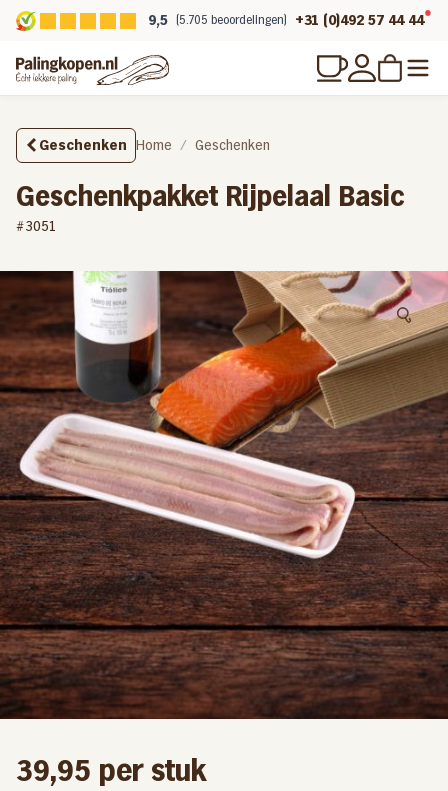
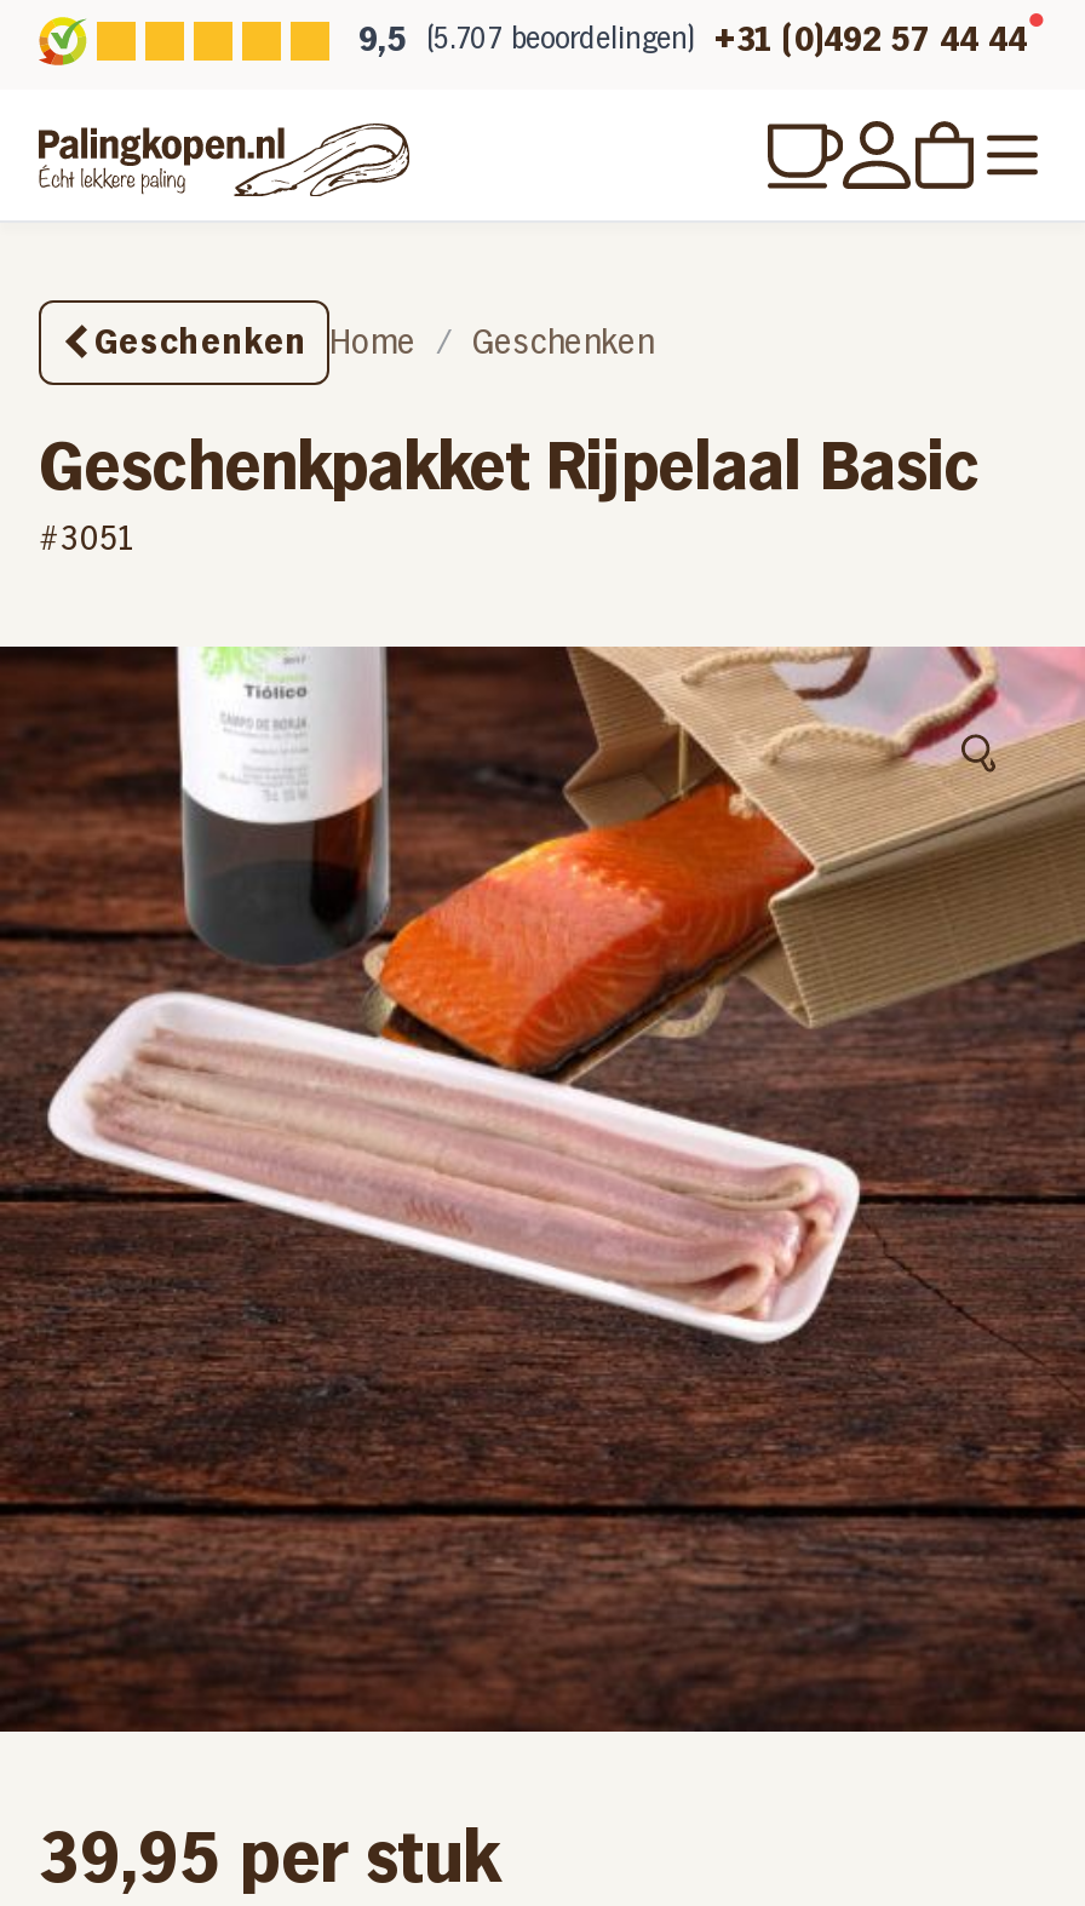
[148,12,424,28] 9,5 (5.705 beoordelingen) +31 (0)492 57 44 44 -> [358,19,1027,58] 9,5 (5.707 beoordelingen) +31 (0)492 57 44 44

